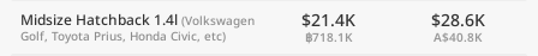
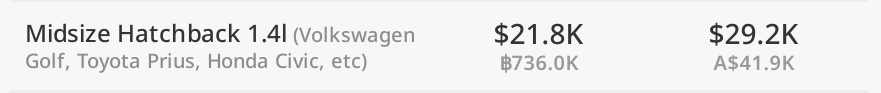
[302,9,356,46] $21.4K | ฿718.1K -> [493,14,583,76] $21.8K | ฿736.0K
[431,9,485,46] $28.6K | A$40.8K -> [709,14,799,76] $29.2K | A$41.9K

